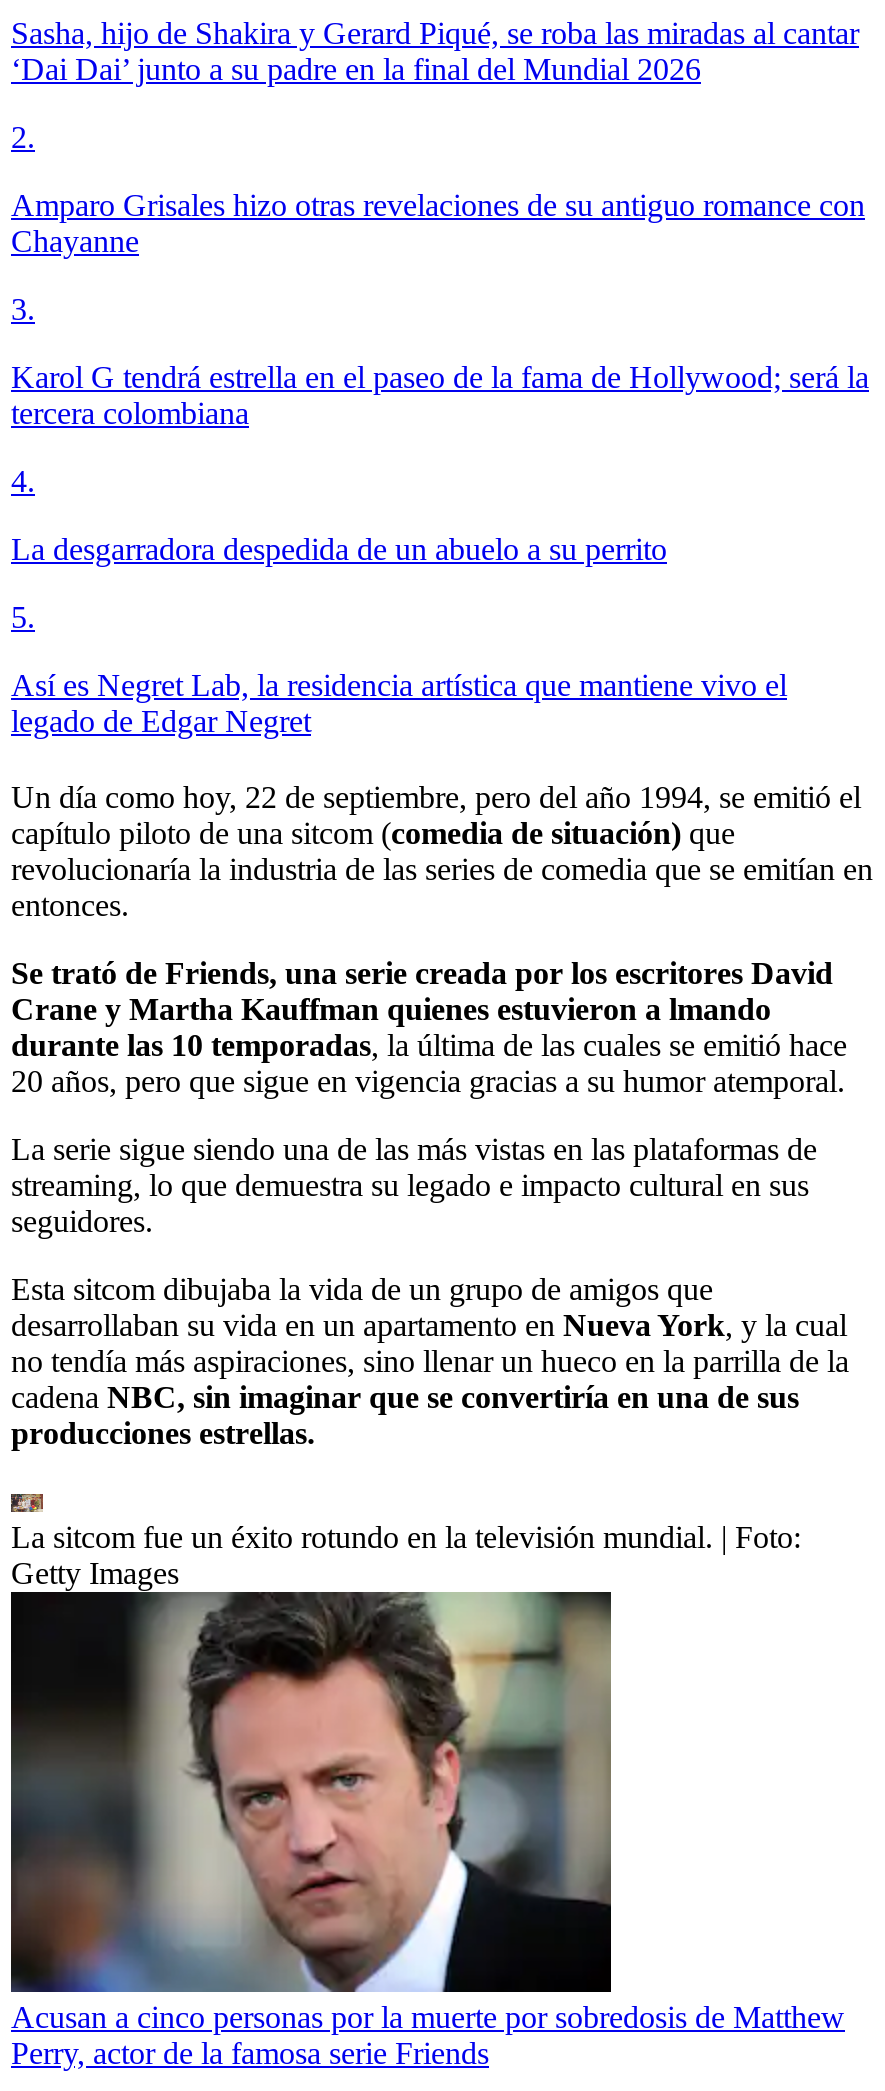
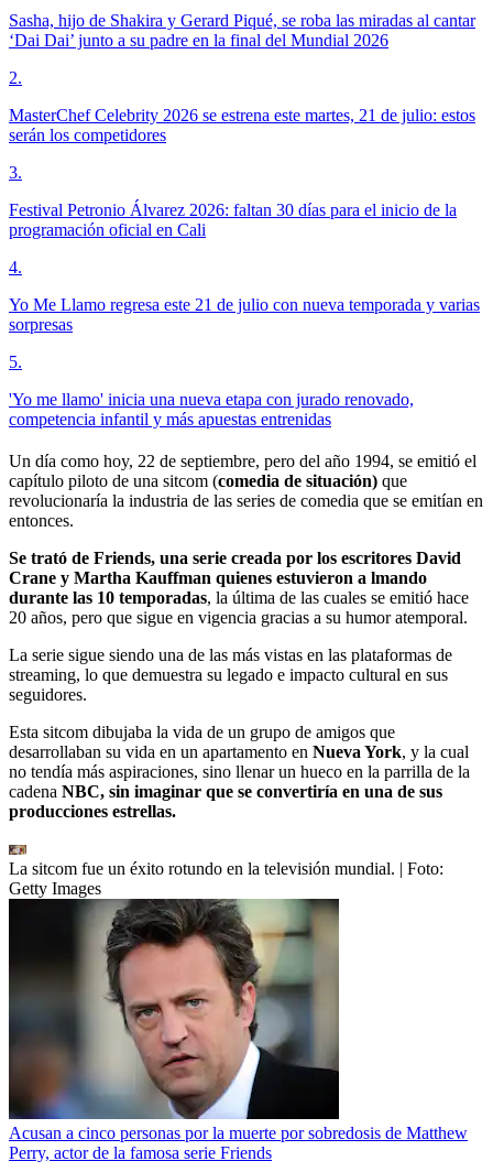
[11,187,865,257] Amparo Grisales hizo otras revelaciones de su antiguo romance con | Chayanne -> [9,105,475,144] MasterChef Celebrity 2026 se estrena este martes, 21 de julio: estos | serán los competidores
[11,359,869,429] Karol G tendrá estrella en el paseo de la fama de Hollywood; será la | tercera colombiana -> [9,200,457,239] Festival Petronio Álvarez 2026: faltan 30 días para el inicio de la | programación oficial en Cali
[11,531,667,565] La desgarradora despedida de un abuelo a su perrito -> [9,295,480,333] Yo Me Llamo regresa este 21 de julio con nueva temporada y varias | sorpresas
[11,667,787,737] Así es Negret Lab, la residencia artística que mantiene vivo el | legado de Edgar Negret -> [9,390,414,428] 'Yo me llamo' inicia una nueva etapa con jurado renovado, | competencia infantil y más apuestas entrenidas

